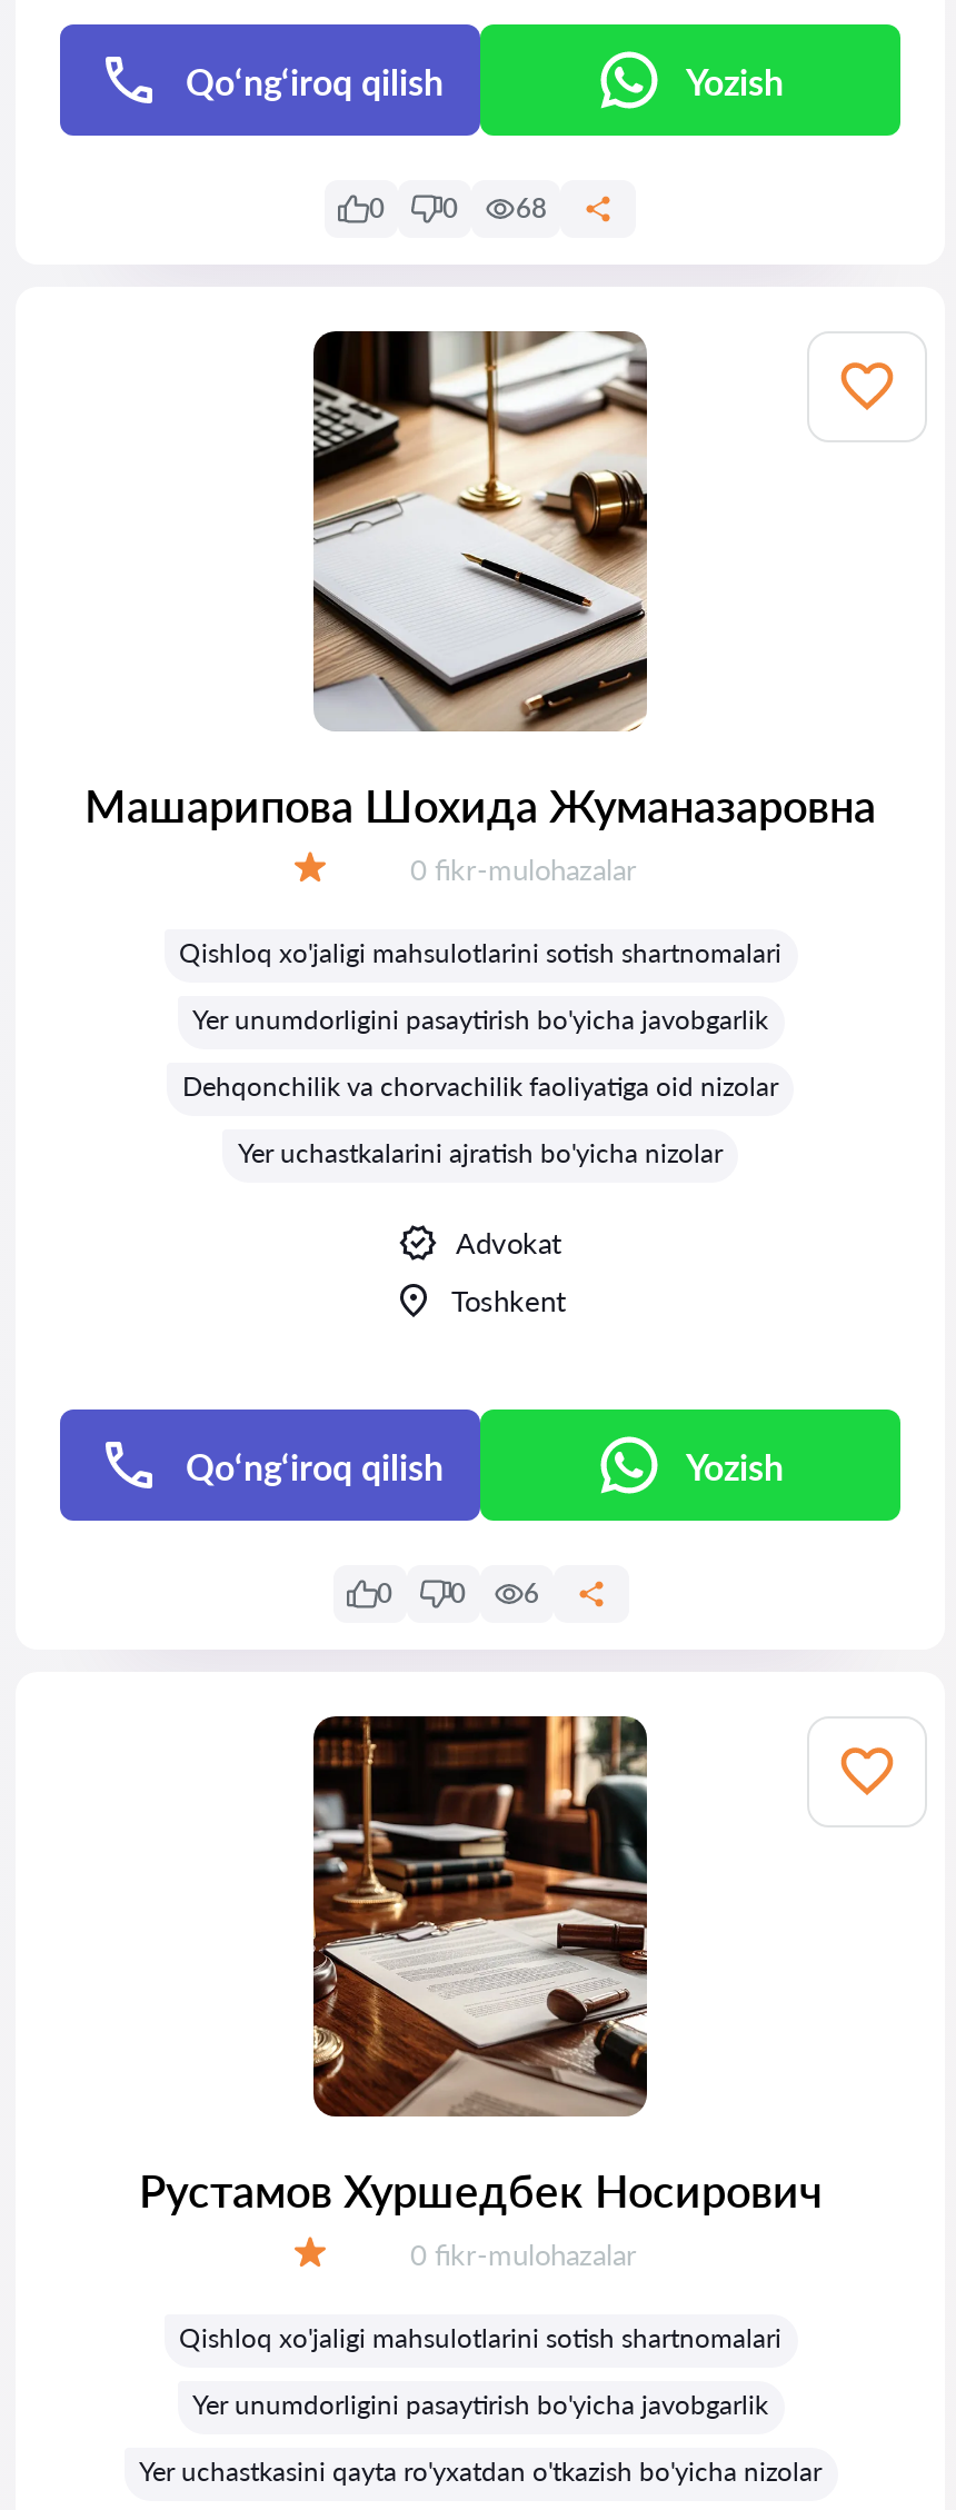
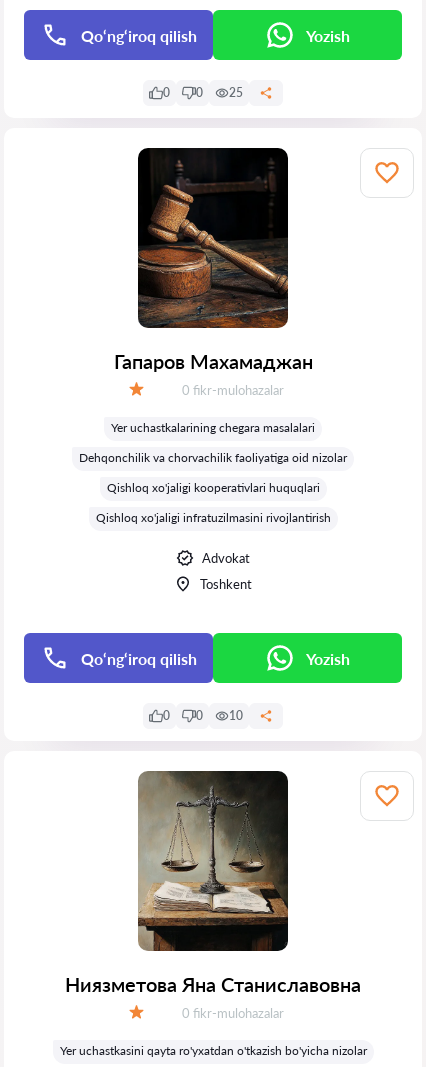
[516,191,547,225] 68 -> [229,85,243,100] 25
[84,329,876,831] [image] | Машарипова Шохида Жуманазаровна -> [113,147,312,373] [image] | Гапаров Махамаджан
[179,936,781,1036] Qishloq xo'jaligi mahsulotlarini sotish shartnomalari | Yer unumdorligini pasaytirish bo'yicha javobgarlik -> [111,420,315,435] Yer uchastkalarining chegara masalalari
[238,1136,723,1169] Yer uchastkalarini ajratish bo'yicha nizolar -> [95,480,330,525] Qishloq xo'jaligi kooperativlari huquqlari | Qishloq xo'jaligi infratuzilmasini rivojlantirish
[377,1576,539,1610] 0 0 6 -> [163,708,243,723] 0 0 10
[139,1714,821,2217] [image] | Рустамов Хуршедбек Носирович -> [65,770,361,996] [image] | Ниязметова Яна Станиславовна
[179,2321,781,2421] Qishloq xo'jaligi mahsulotlarini sotish shartnomalari | Yer unumdorligini pasaytirish bo'yicha javobgarlik -> none

